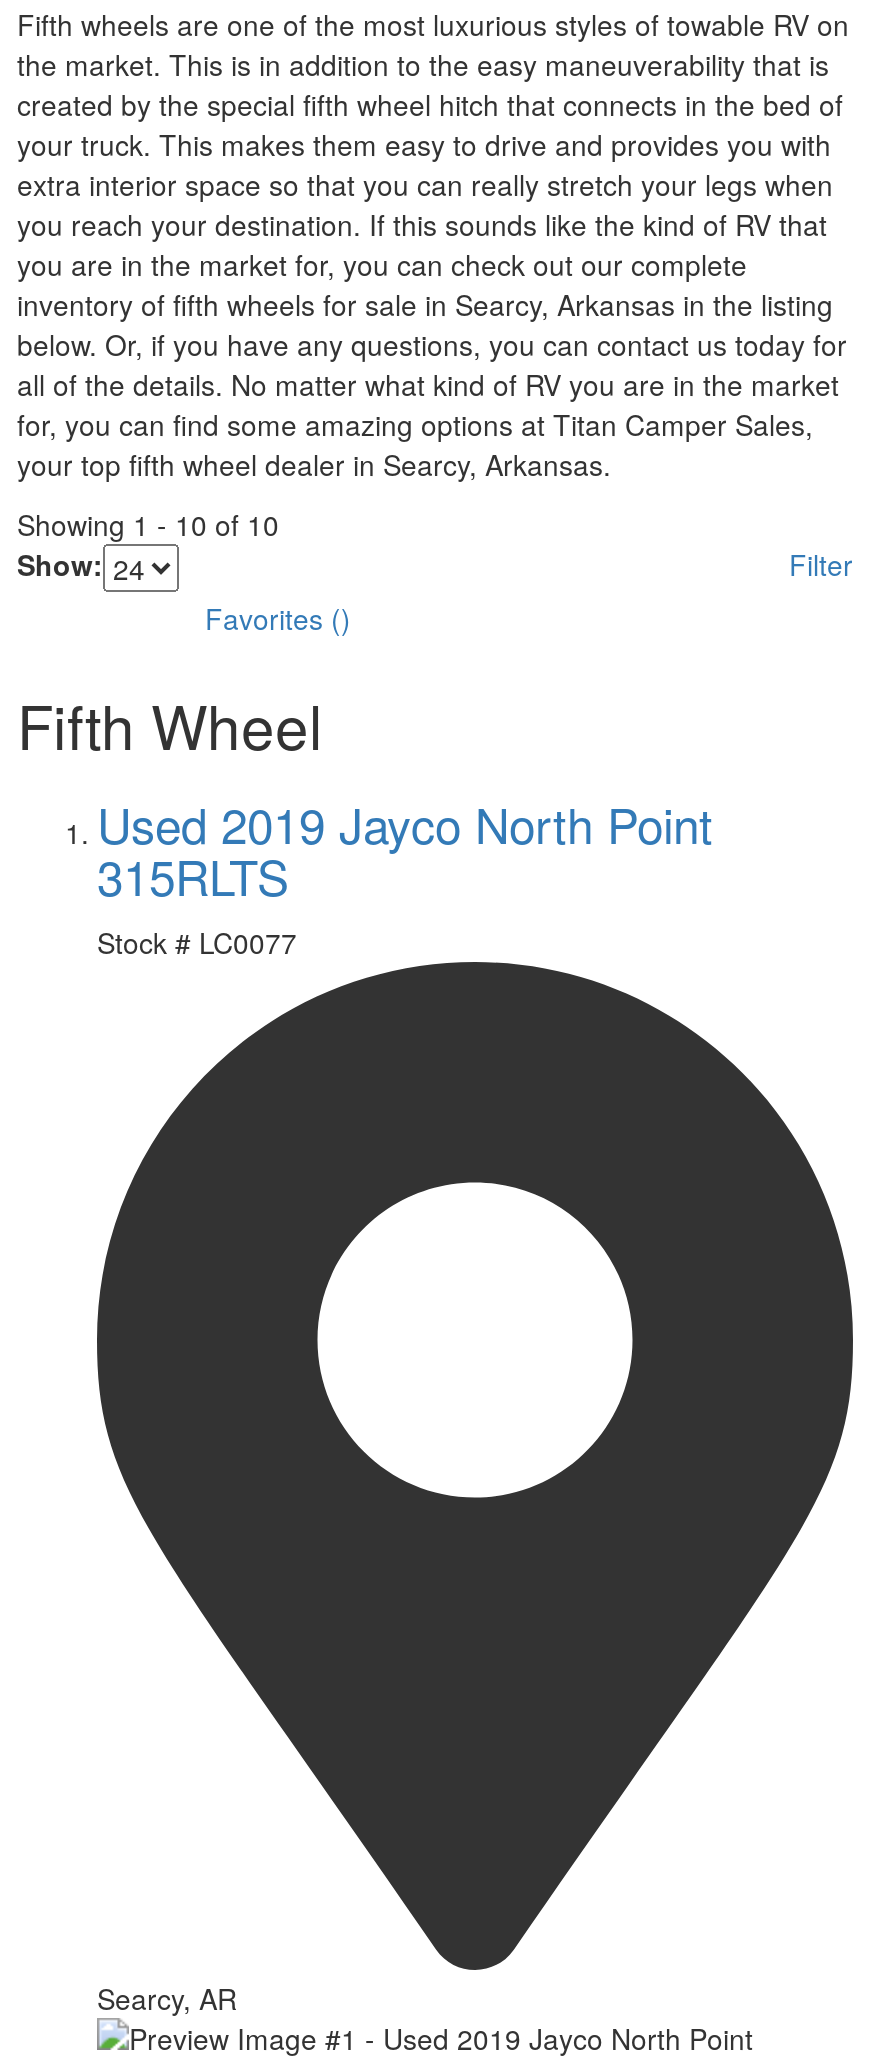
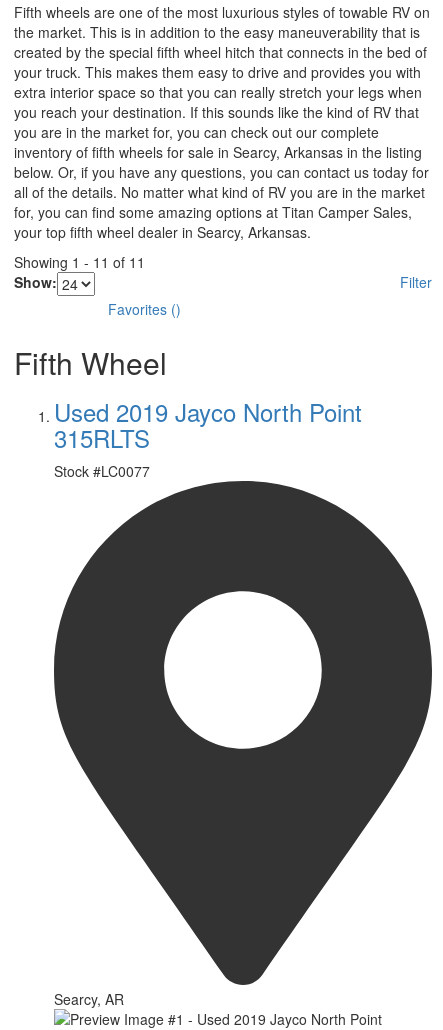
[17,505,279,545] Showing 1 - 10 of 10 -> [14,252,145,272] Showing 1 - 11 of 11
[97,923,297,963] Stock # LC0077 -> [54,461,150,481] Stock #LC0077

